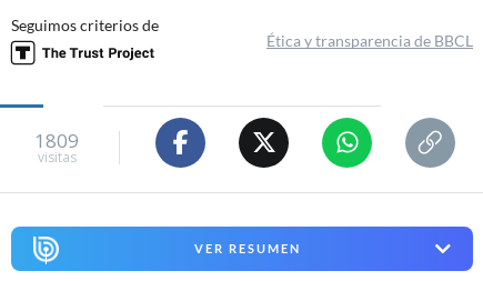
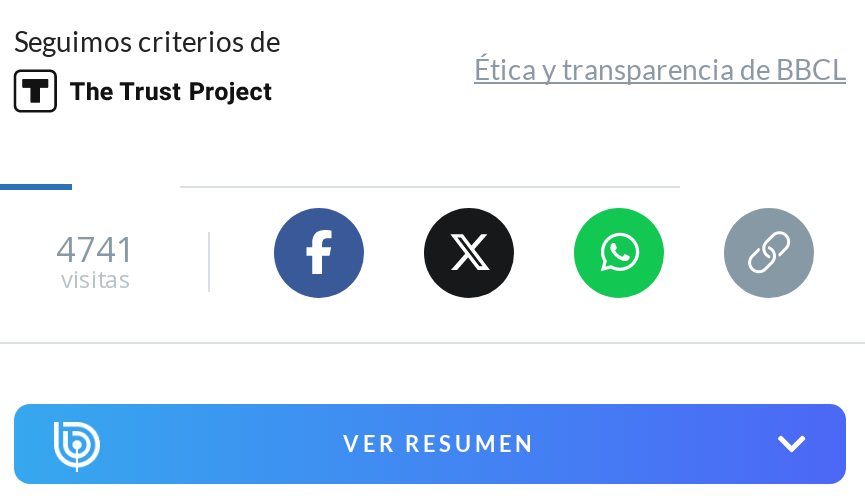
[34,128,79,153] 1809 -> [56,226,136,272] 4741

